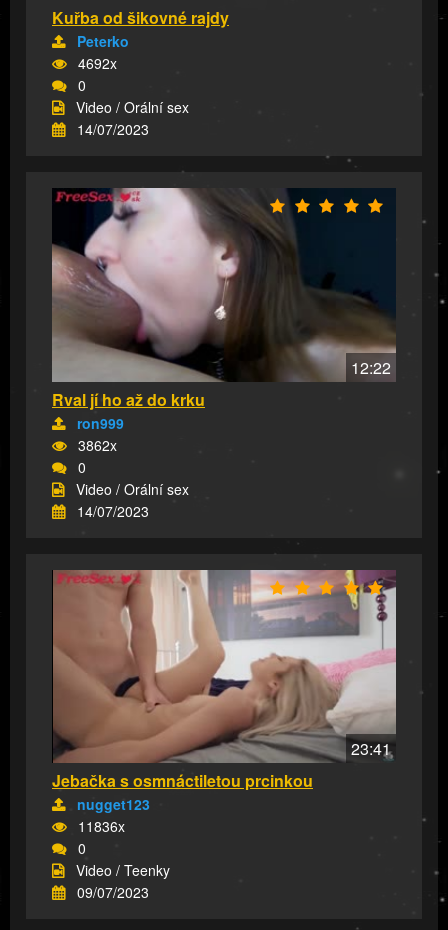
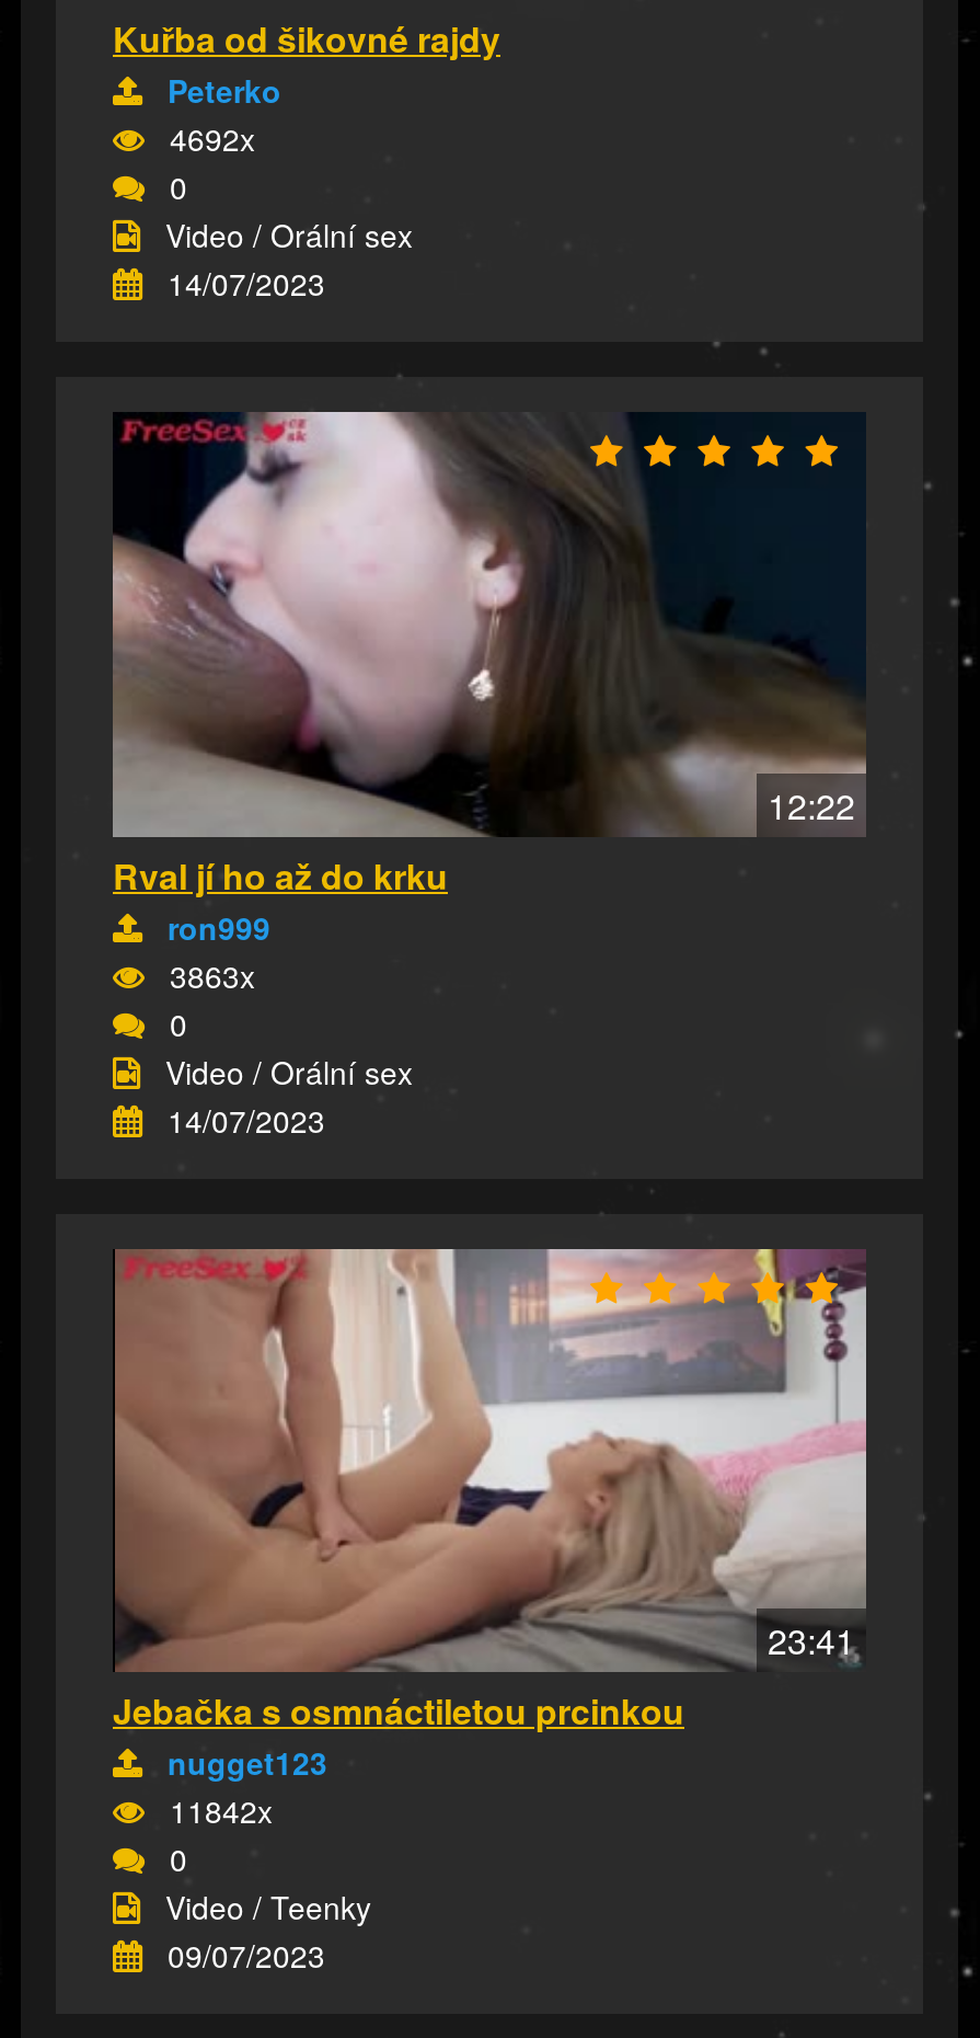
[78,435,117,455] 3862x -> [170,953,255,996] 3863x
[78,816,125,836] 11836x -> [170,1789,273,1832] 11842x

